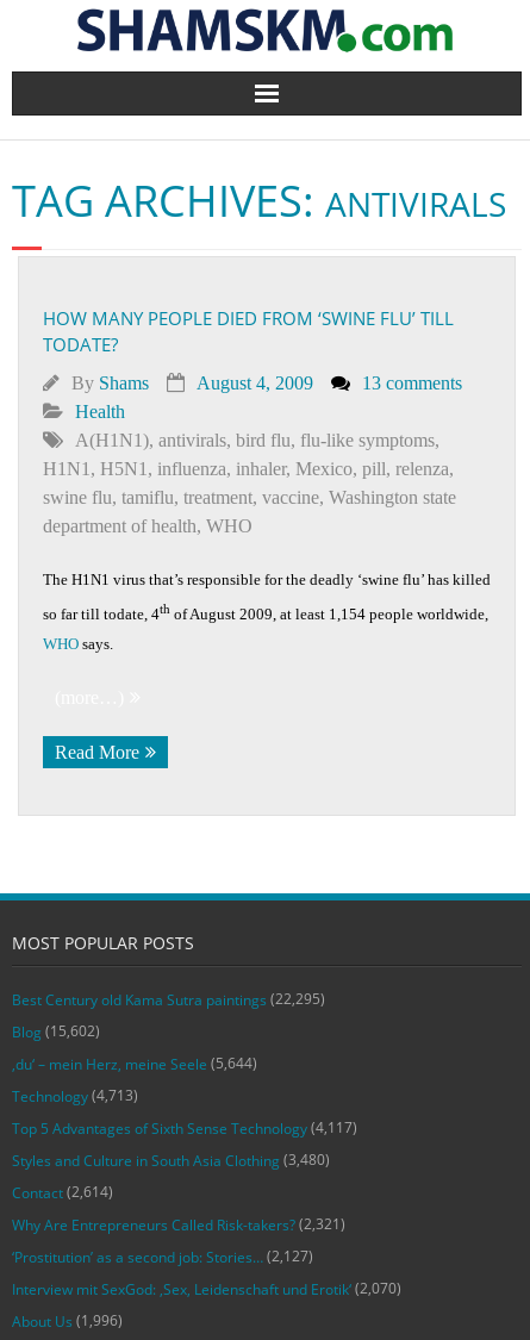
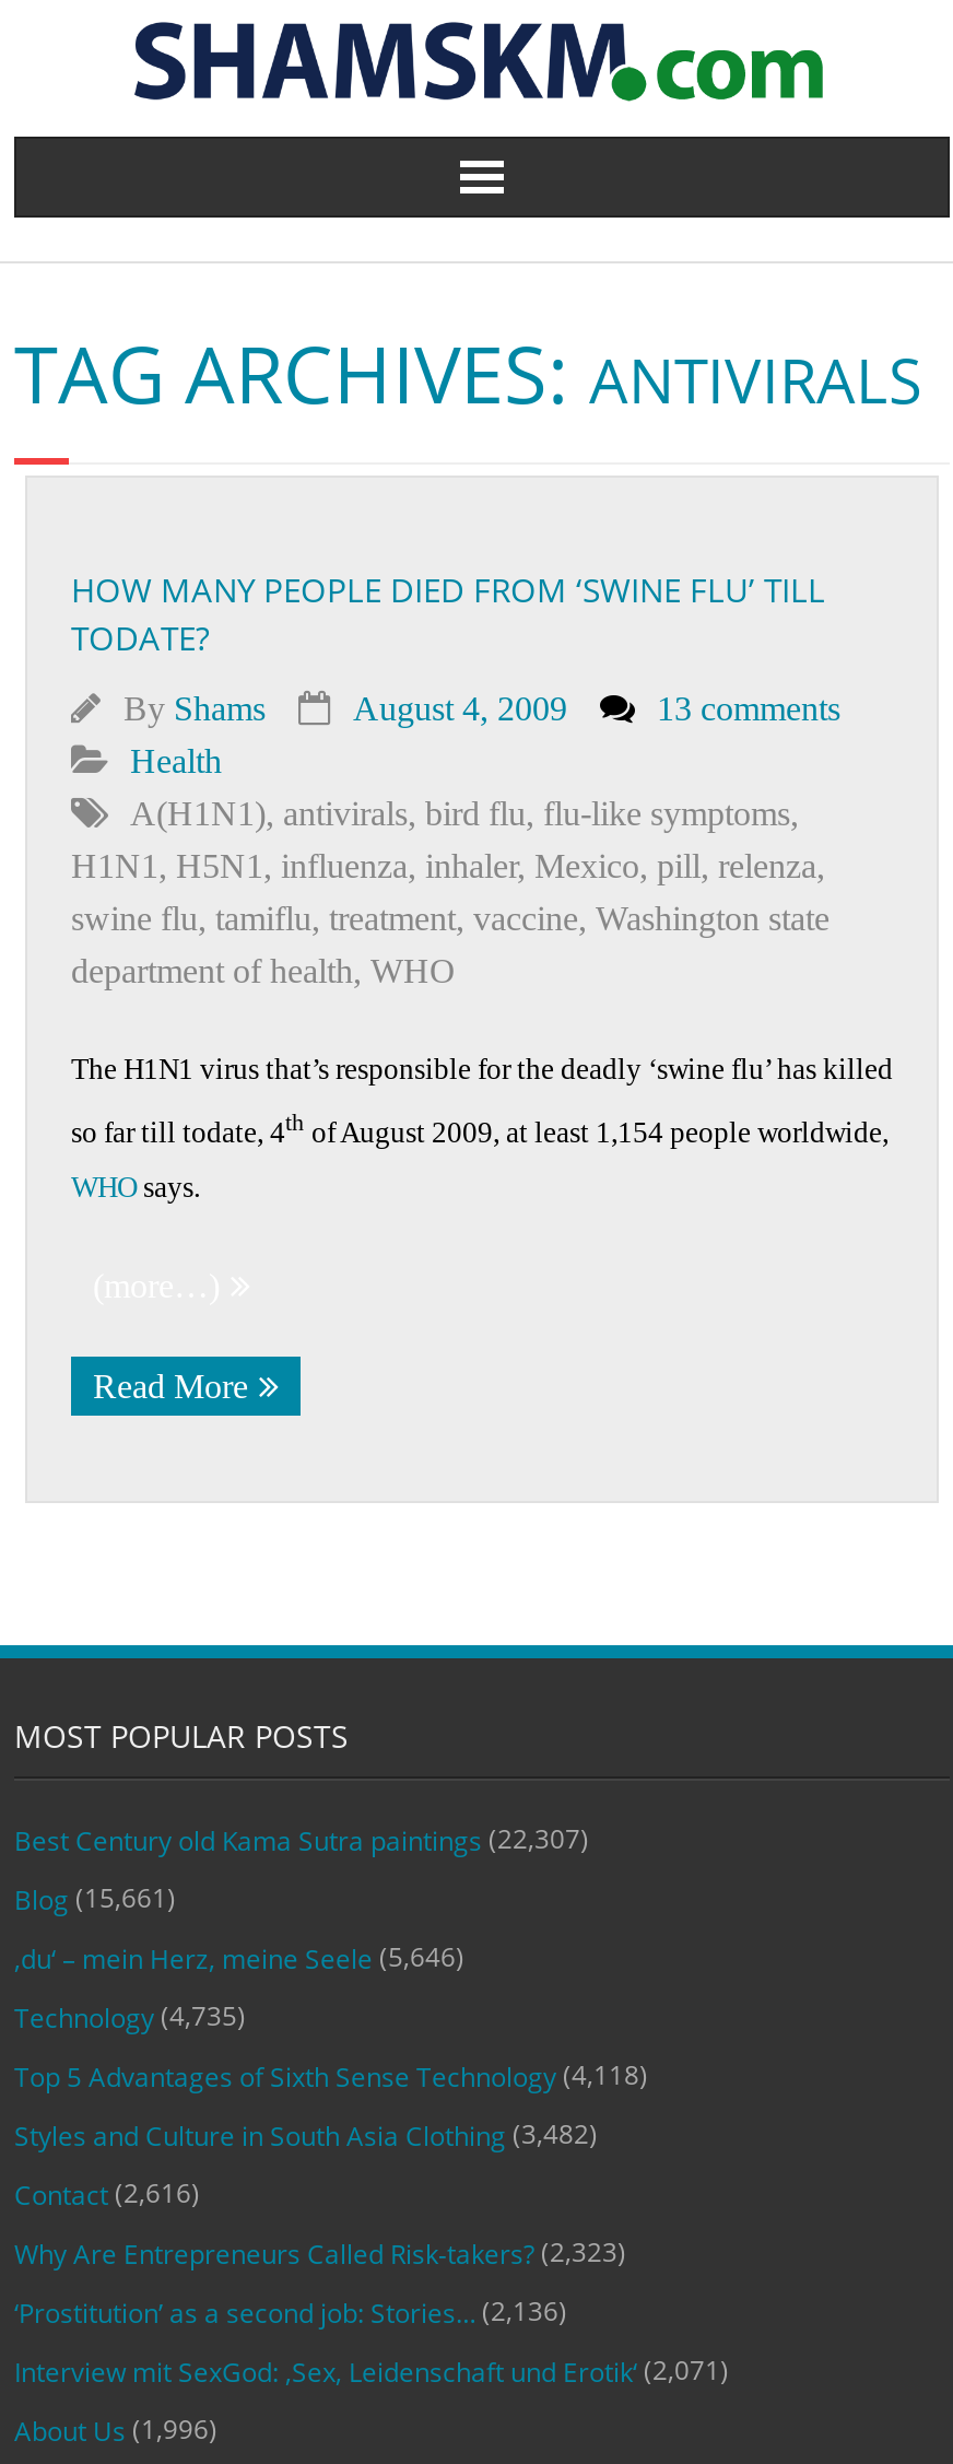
[12,989,325,1011] Best Century old Kama Sutra paintings (22,295) -> [14,1821,589,1860] Best Century old Kama Sutra paintings (22,307)
[12,1021,100,1043] Blog (15,602) -> [14,1880,176,1919] Blog (15,661)
[12,1053,257,1075] ‚du‘ – mein Herz, meine Seele (5,644) -> [14,1939,464,1978] ‚du‘ – mein Herz, meine Seele (5,646)
[12,1086,138,1107] Technology (4,713) -> [14,1998,246,2037] Technology (4,735)
[12,1118,357,1139] Top 5 Advantages of Sixth Sense Technology (4,117) -> [14,2057,648,2096] Top 5 Advantages of Sixth Sense Technology (4,118)
[12,1150,330,1171] Styles and Culture in South Asia Clothing (3,480) -> [14,2116,598,2156] Styles and Culture in South Asia Clothing (3,482)
[12,1182,113,1203] Contact (2,614) -> [14,2175,200,2215] Contact (2,616)
[12,1214,345,1236] Why Are Entrepreneurs Called Risk-takers? (2,321) -> [14,2234,626,2274] Why Are Entrepreneurs Called Risk-takers? (2,323)
[12,1246,313,1268] ‘Prostitution’ as a second job: Stories… (2,127) -> [14,2293,567,2333] ‘Prostitution’ as a second job: Stories… (2,136)
[12,1279,401,1300] Interview mit SexGod: ‚Sex, Leidenschaft und Erotik‘ (2,070) -> [14,2352,729,2392] Interview mit SexGod: ‚Sex, Leidenschaft und Erotik‘ (2,071)

